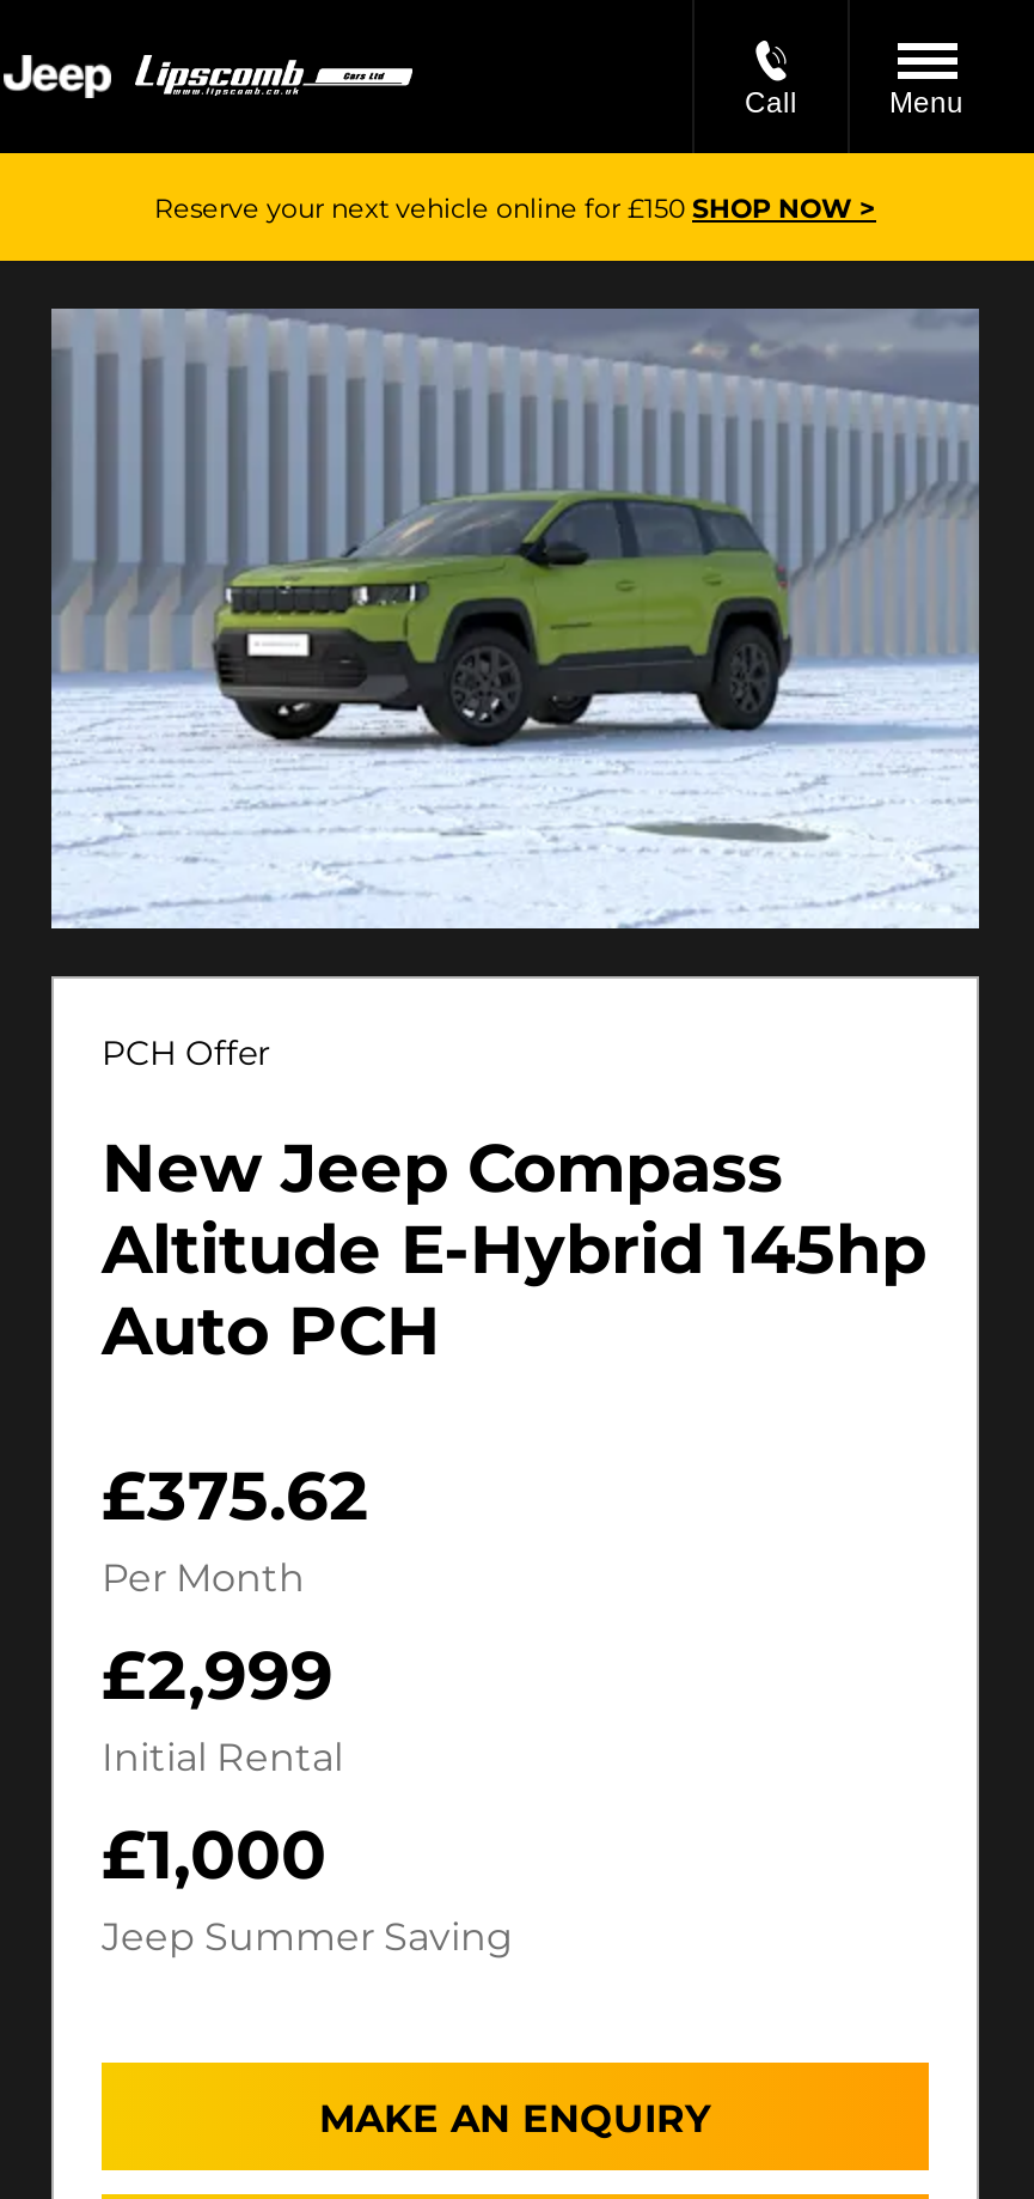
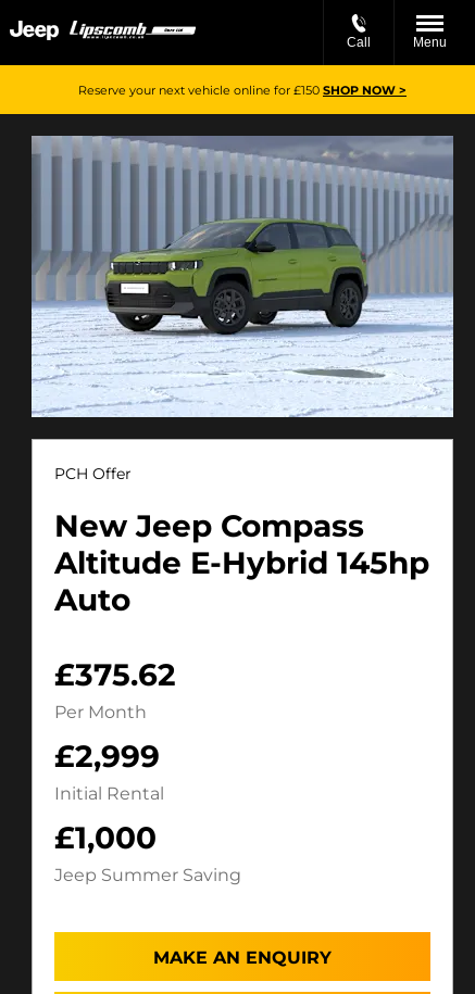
[102,1290,441,1371] Auto PCH -> [54,581,130,618] Auto

